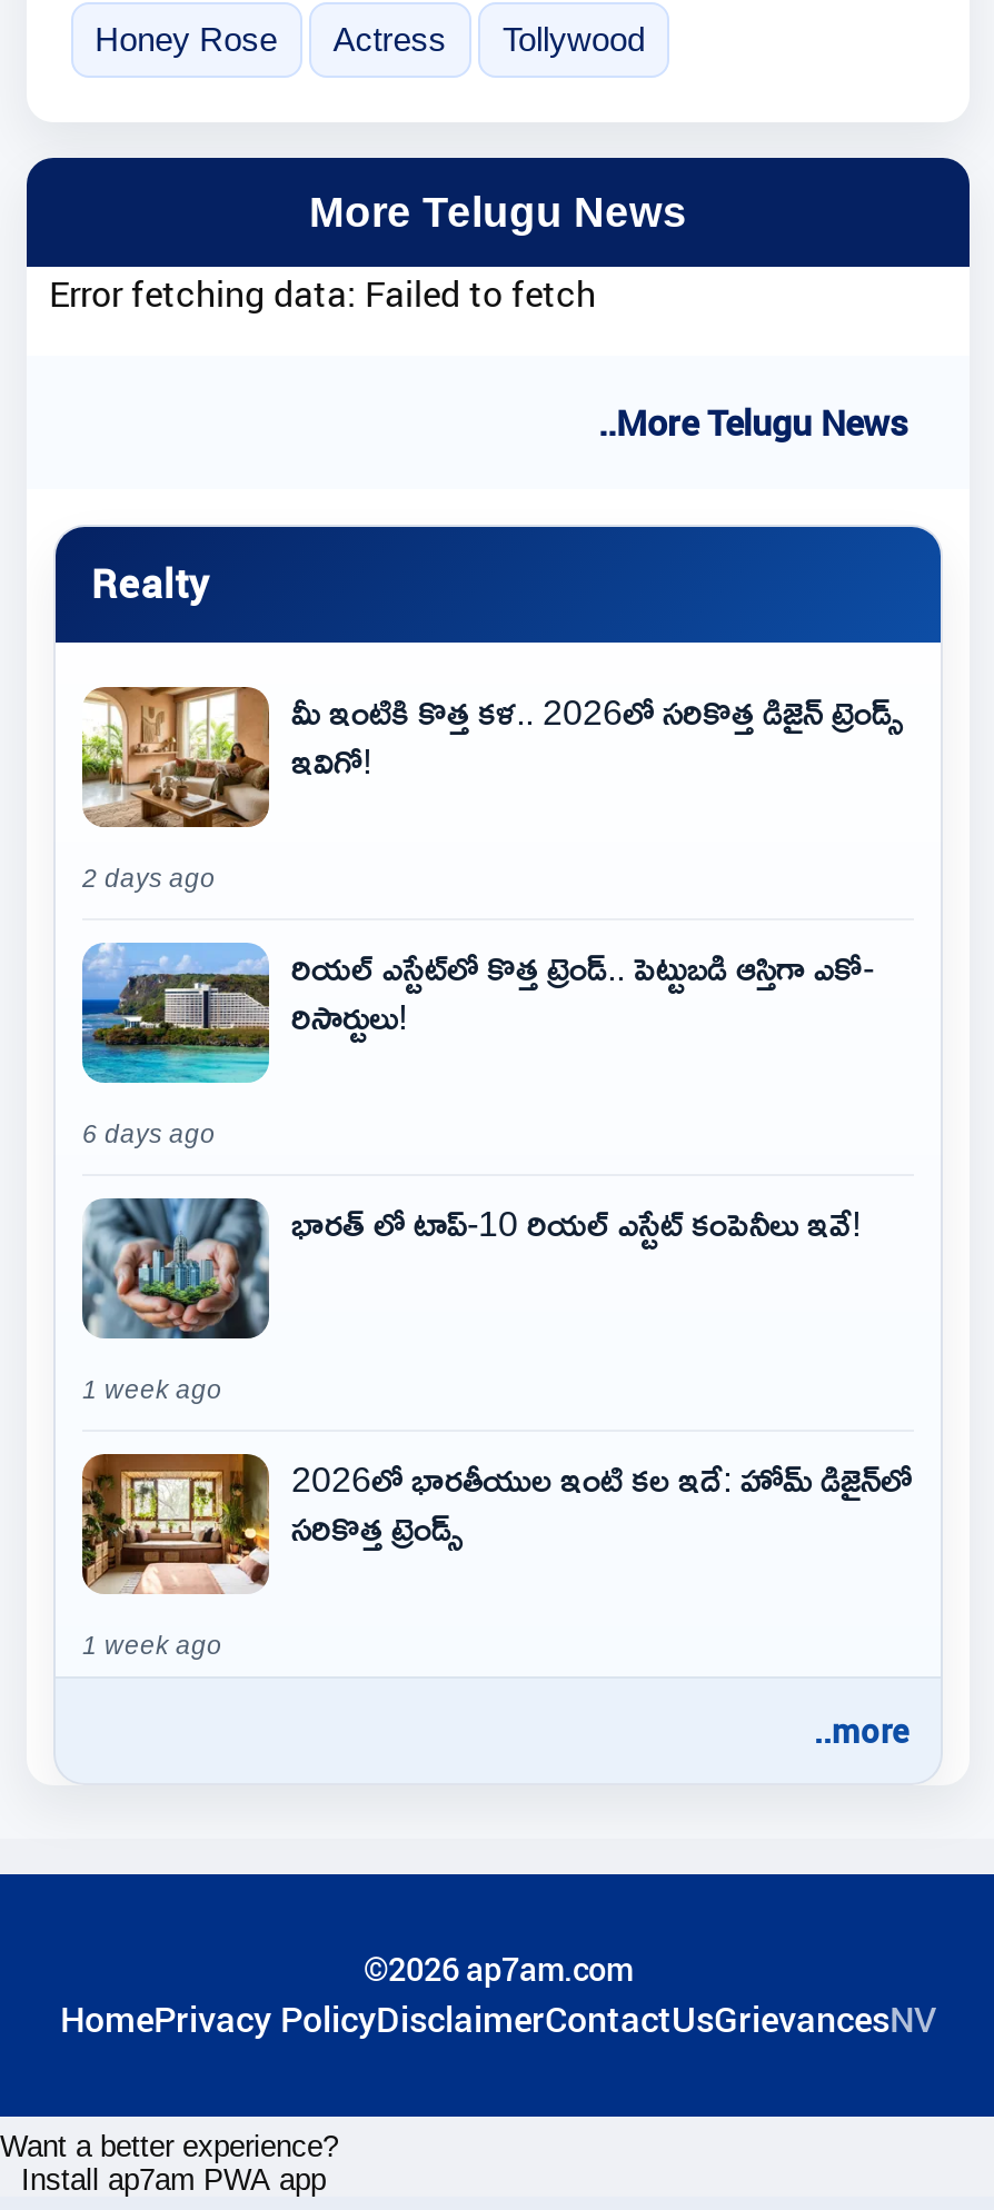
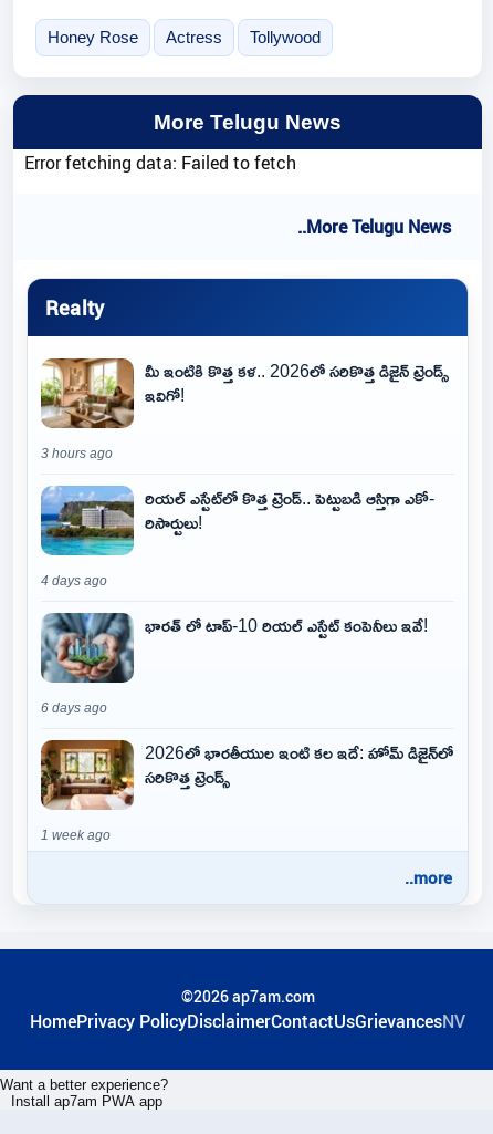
[82,864,216,891] 2 days ago -> [41,447,113,460] 3 hours ago
[82,1120,216,1147] 6 days ago -> [41,574,107,588] 4 days ago
[82,1376,222,1402] 1 week ago -> [41,702,107,715] 6 days ago

